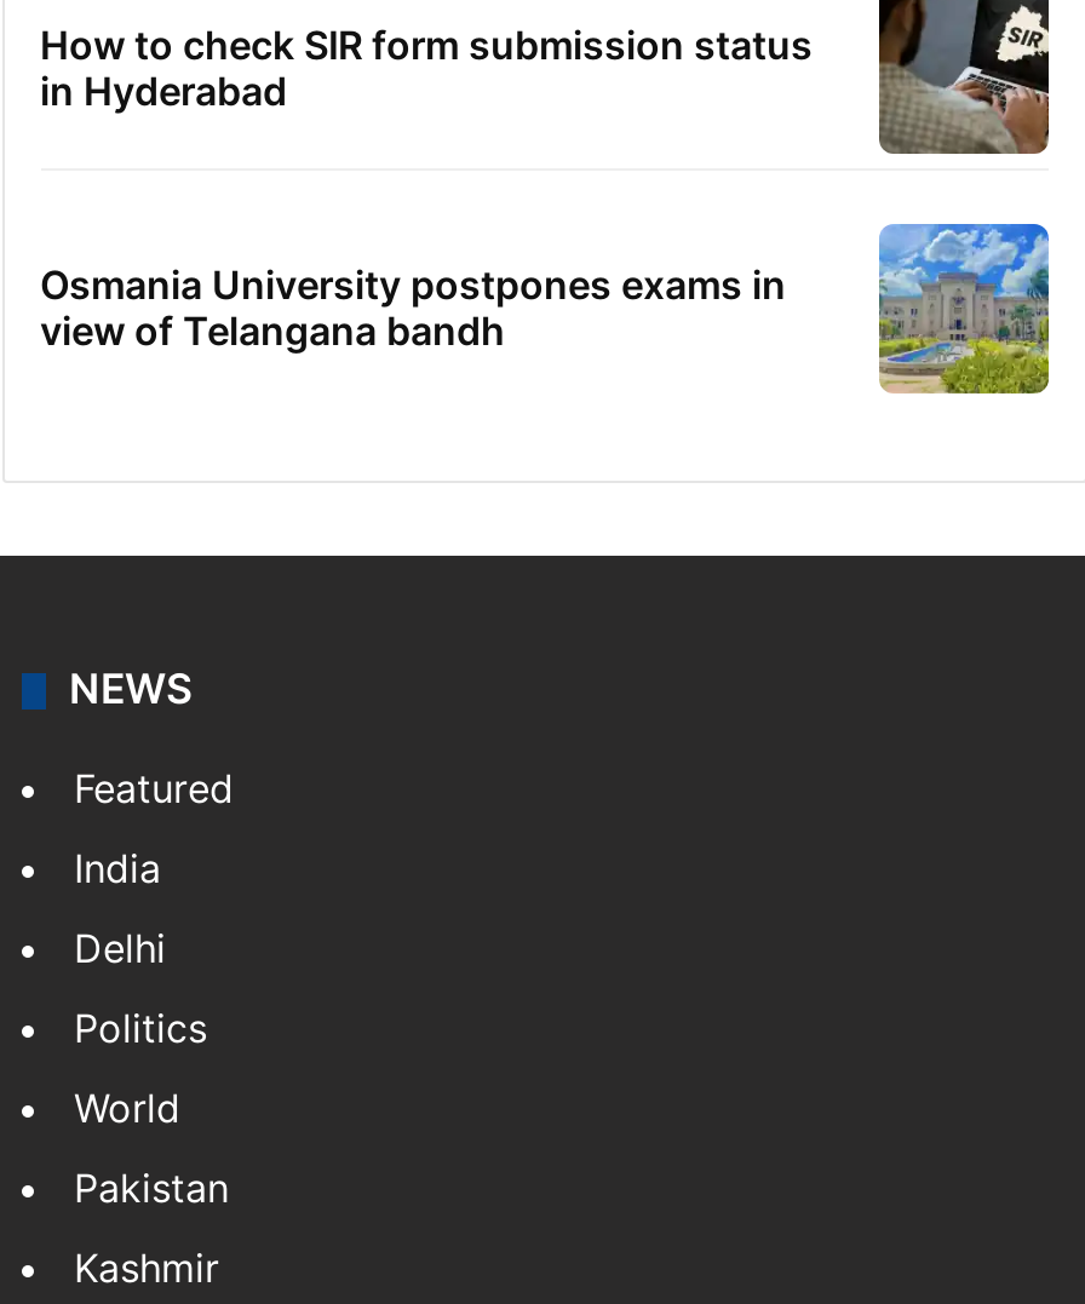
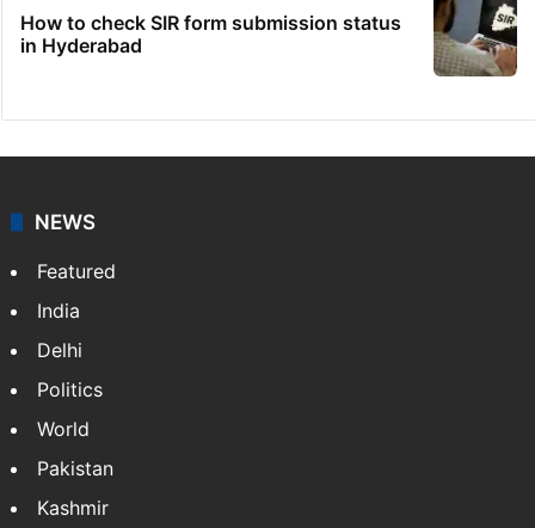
[40,220,1051,397] [image] | Osmania University postpones exams in | view of Telangana bandh -> none

